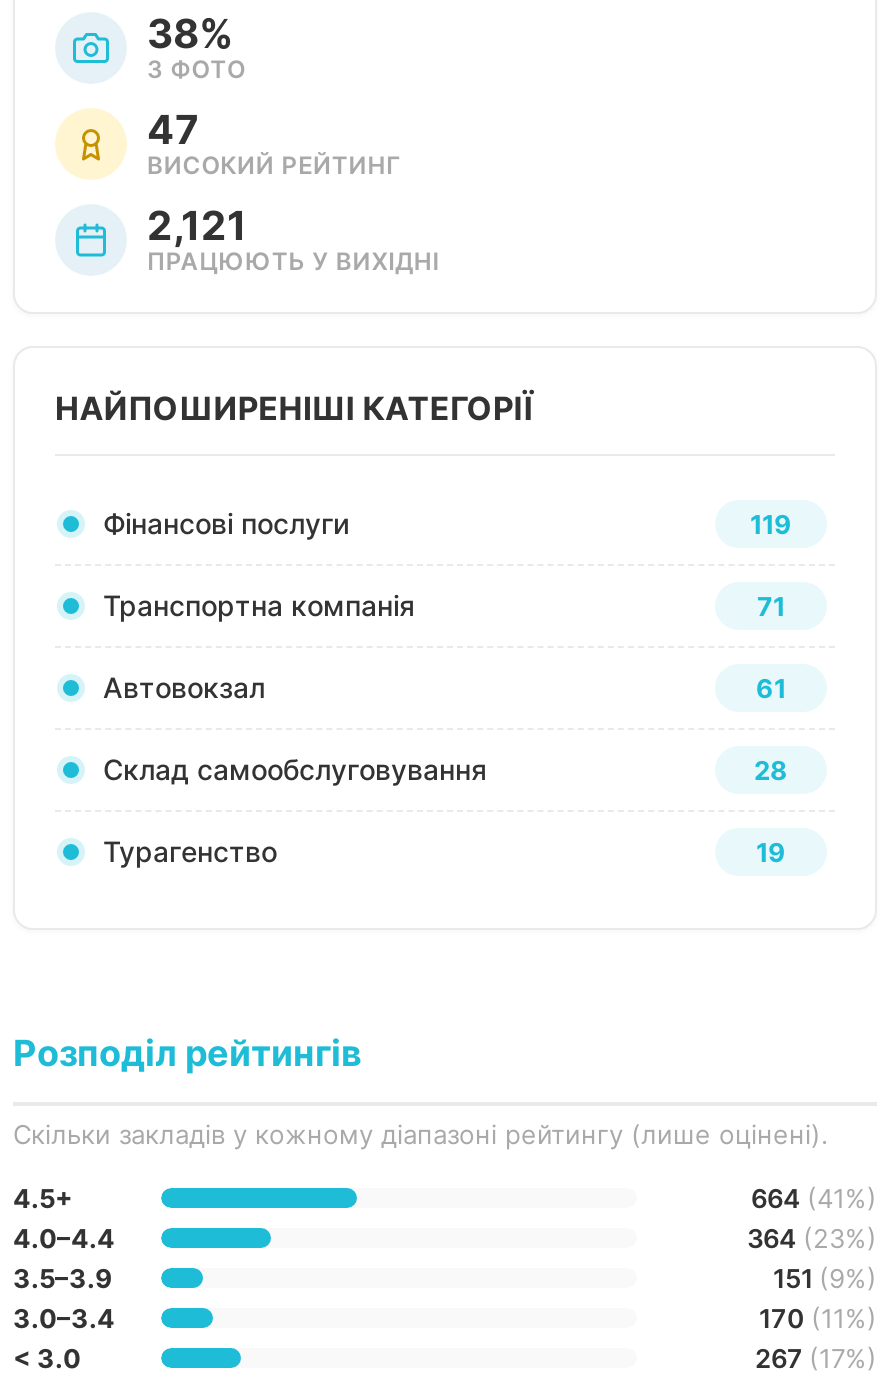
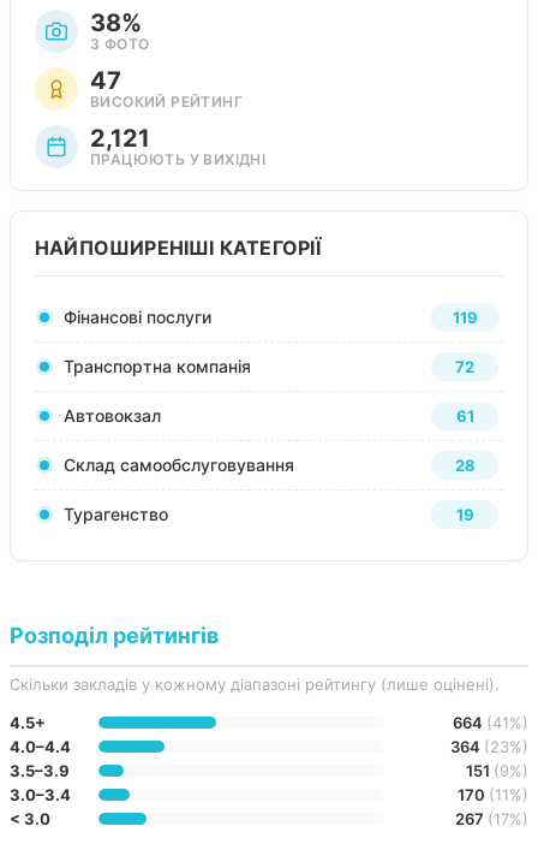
[757,590,785,622] 71 -> [455,357,474,376] 72

